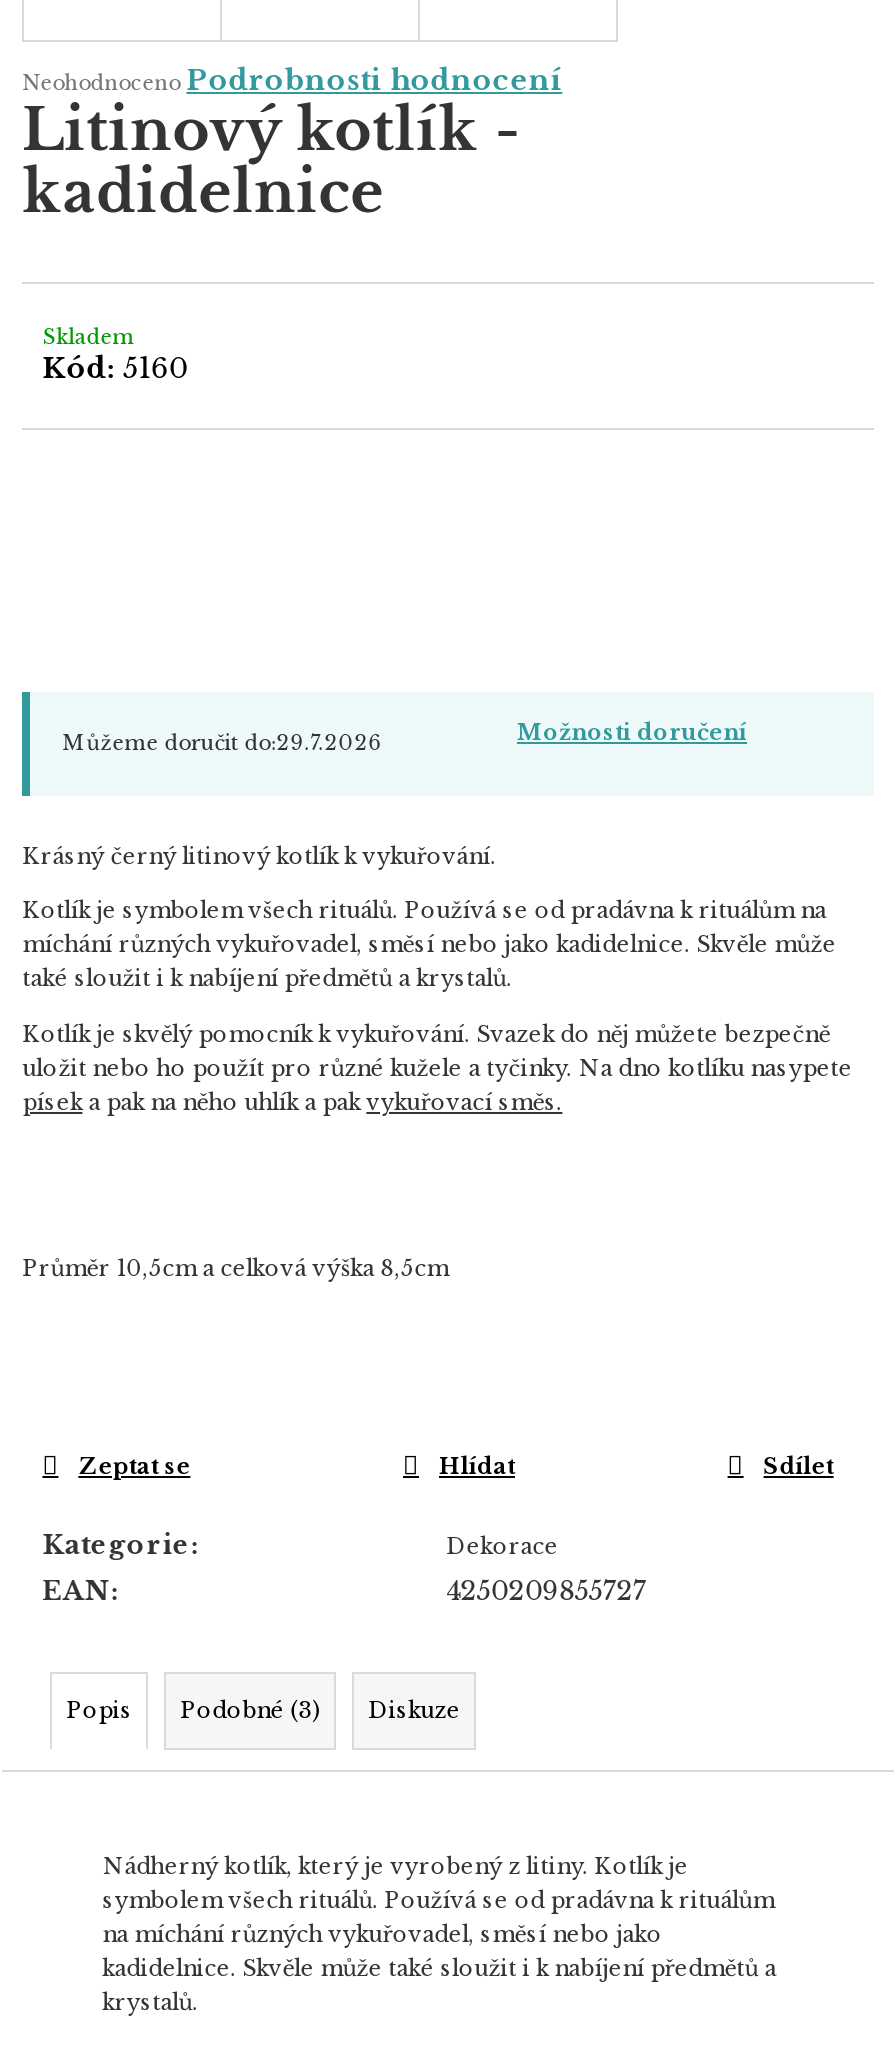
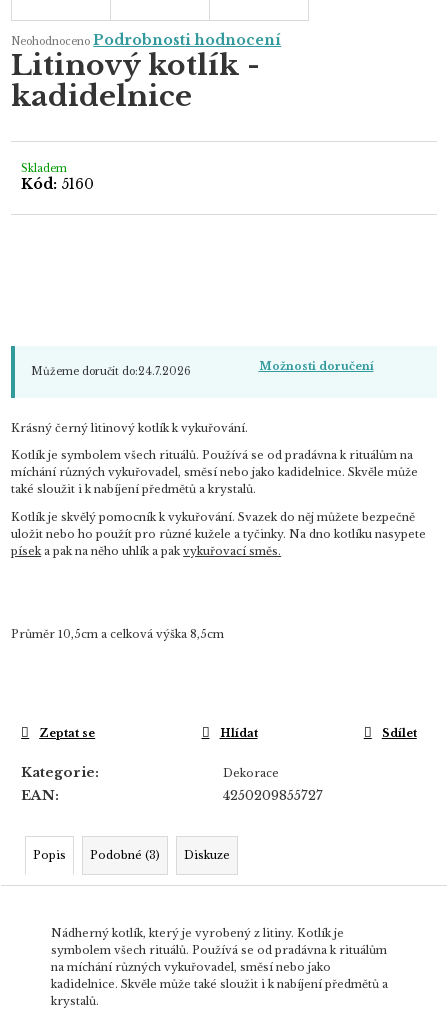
[62,729,382,755] Můžeme doručit do:29.7.2026 -> [31,365,191,378] Můžeme doručit do:24.7.2026

